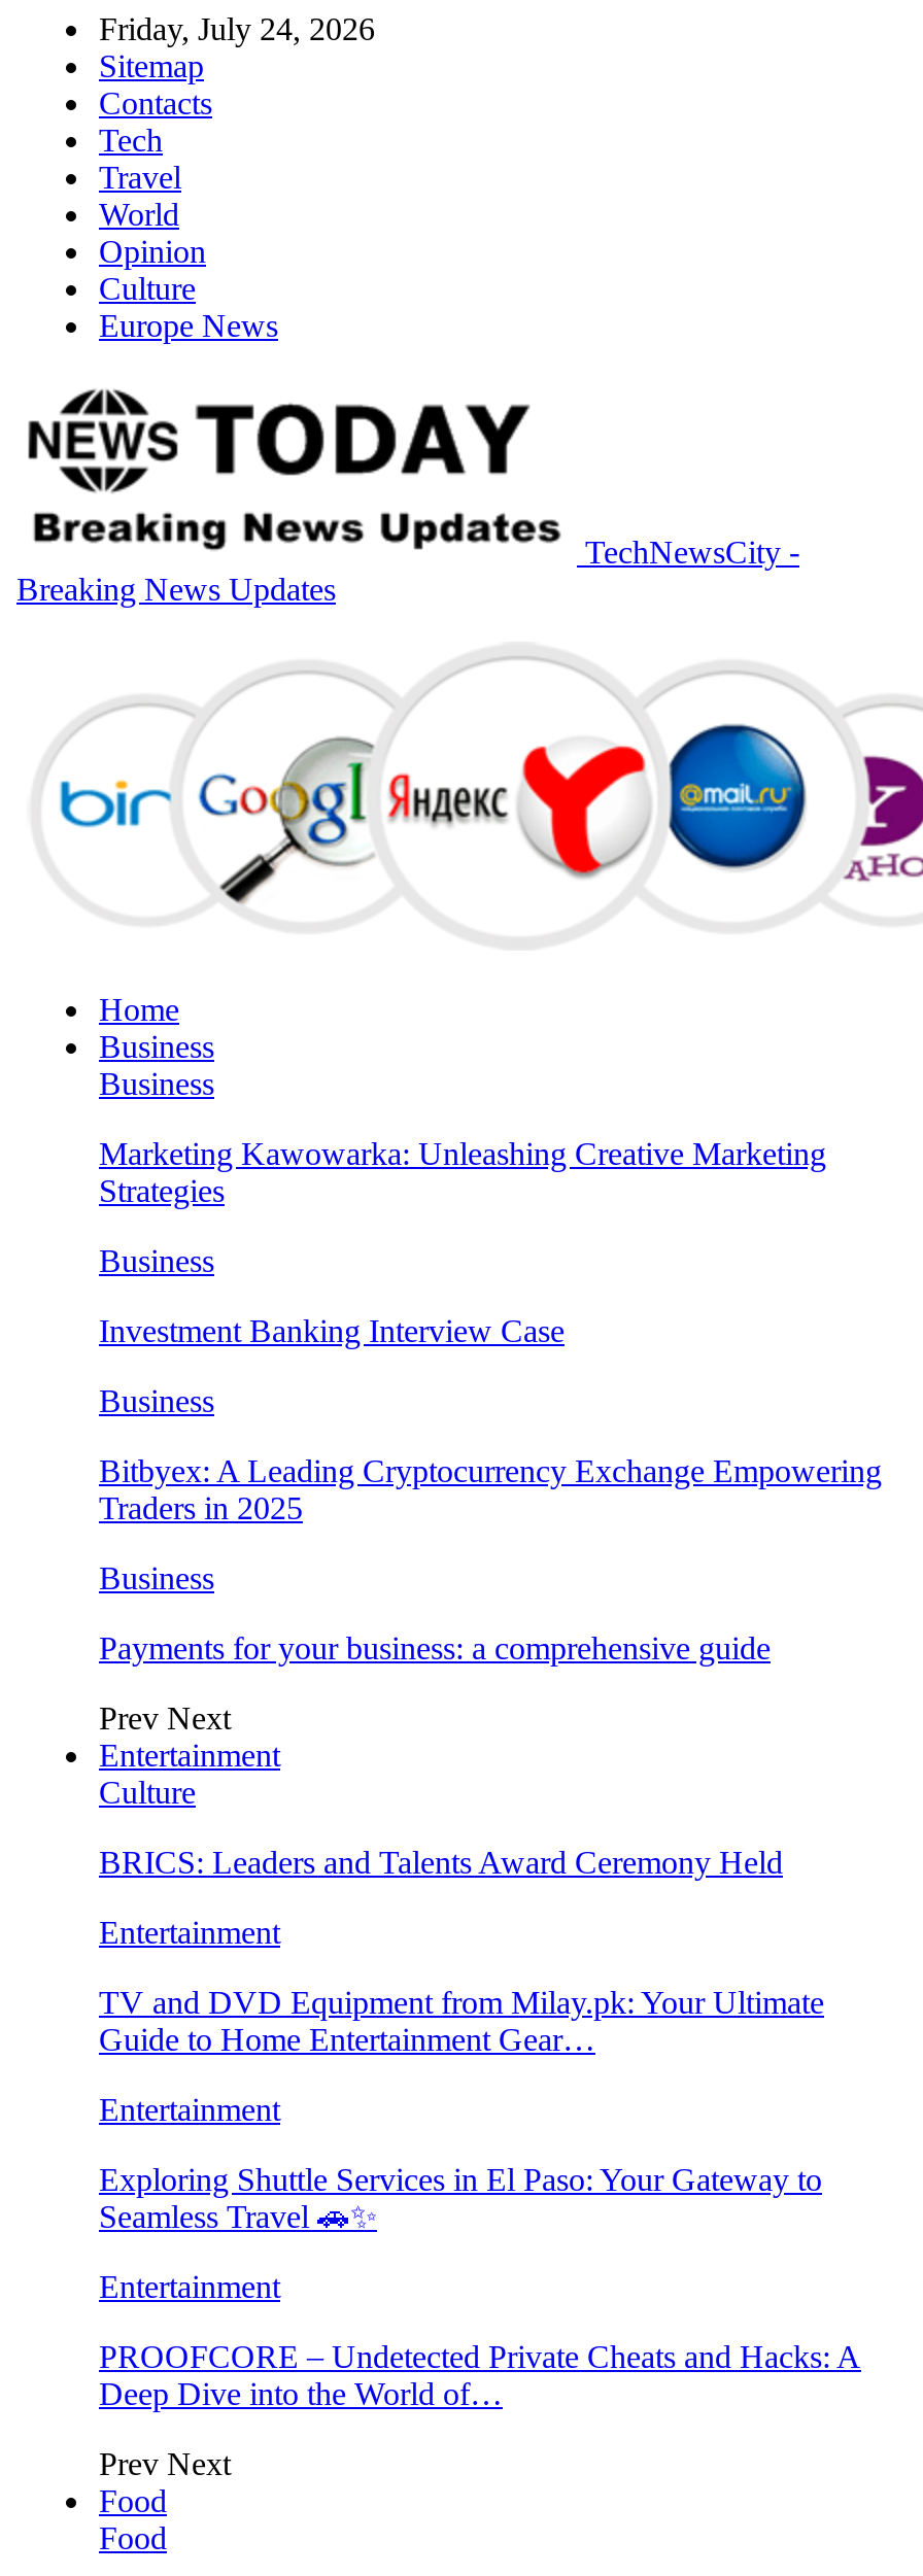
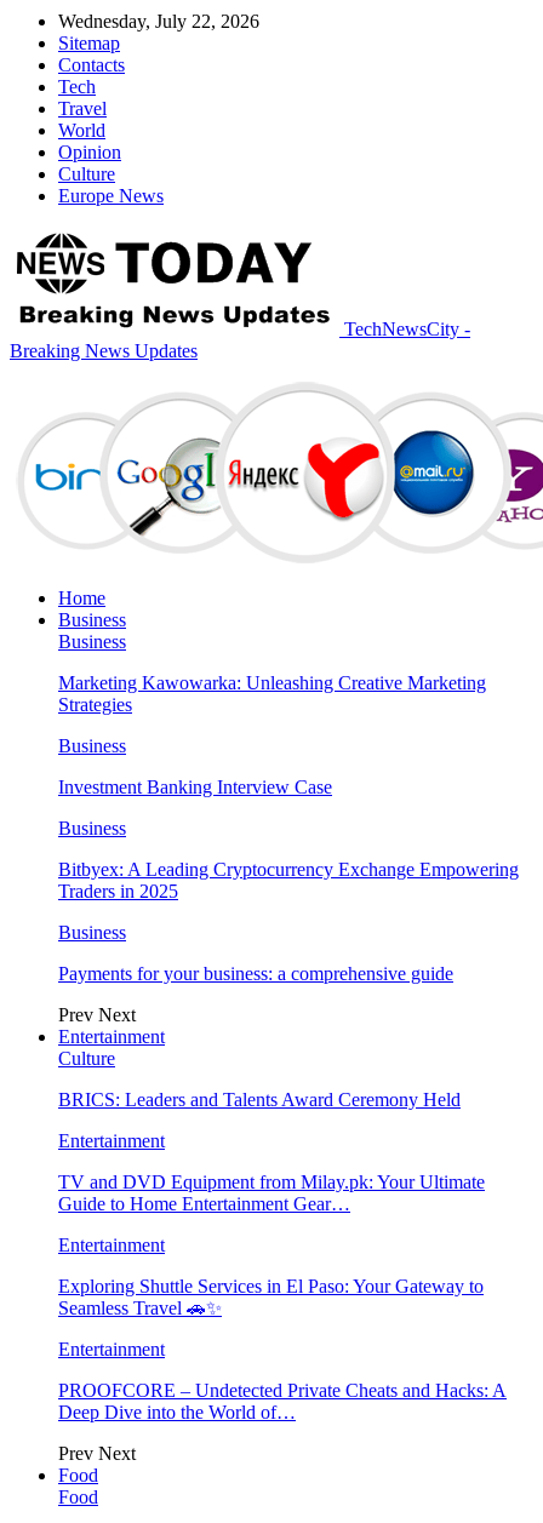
[99,11,375,46] Friday, July 24, 2026 -> [58,11,259,32] Wednesday, July 22, 2026

